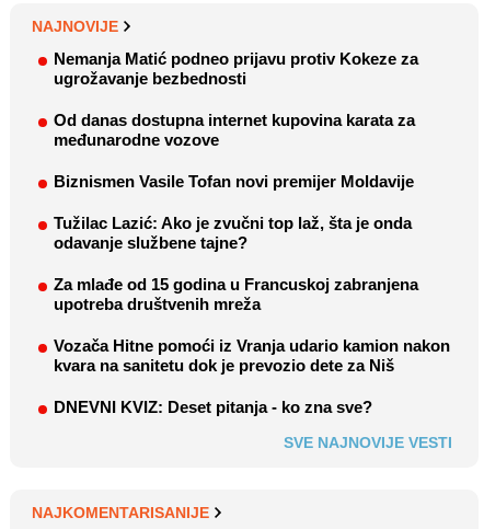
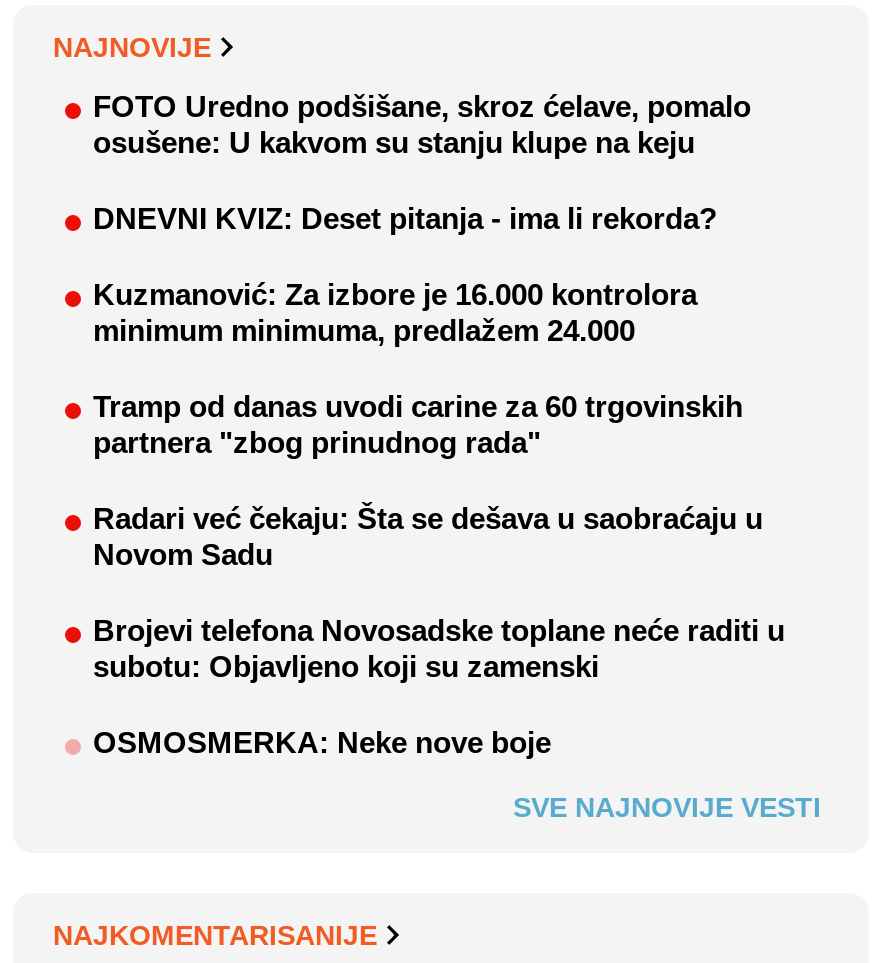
[54,49,418,88] Nemanja Matić podneo prijavu protiv Kokeze za | ugrožavanje bezbednosti -> [93,89,751,159] FOTO Uredno podšišane, skroz ćelave, pomalo | osušene: U kakvom su stanju klupe na keju
[54,111,415,149] Od danas dostupna internet kupovina karata za | međunarodne vozove -> [93,201,717,235] DNEVNI KVIZ: Deset pitanja - ima li rekorda?
[54,172,414,191] Biznismen Vasile Tofan novi premijer Moldavije -> [93,277,697,347] Kuzmanović: Za izbore je 16.000 kontrolora | minimum minimuma, predlažem 24.000
[54,214,412,252] Tužilac Lazić: Ako je zvučni top laž, šta je onda | odavanje službene tajne? -> [93,389,743,459] Tramp od danas uvodi carine za 60 trgovinskih | partnera "zbog prinudnog rada"
[54,275,418,313] Za mlađe od 15 godina u Francuskoj zabranjena | upotreba društvenih mreža -> [93,501,763,571] Radari već čekaju: Šta se dešava u saobraćaju u | Novom Sadu
[54,336,450,375] Vozača Hitne pomoći iz Vranja udario kamion nakon | kvara na sanitetu dok je prevozio dete za Niš -> [93,613,785,683] Brojevi telefona Novosadske toplane neće raditi u | subotu: Objavljeno koji su zamenski
[54,398,372,416] DNEVNI KVIZ: Deset pitanja - ko zna sve? -> [93,725,551,759] OSMOSMERKA: Neke nove boje

